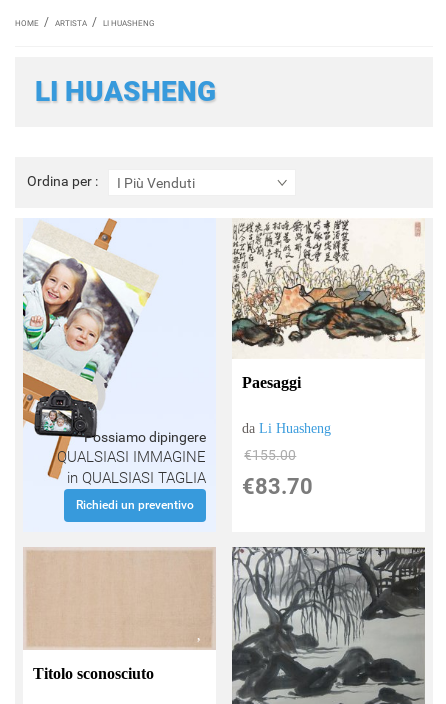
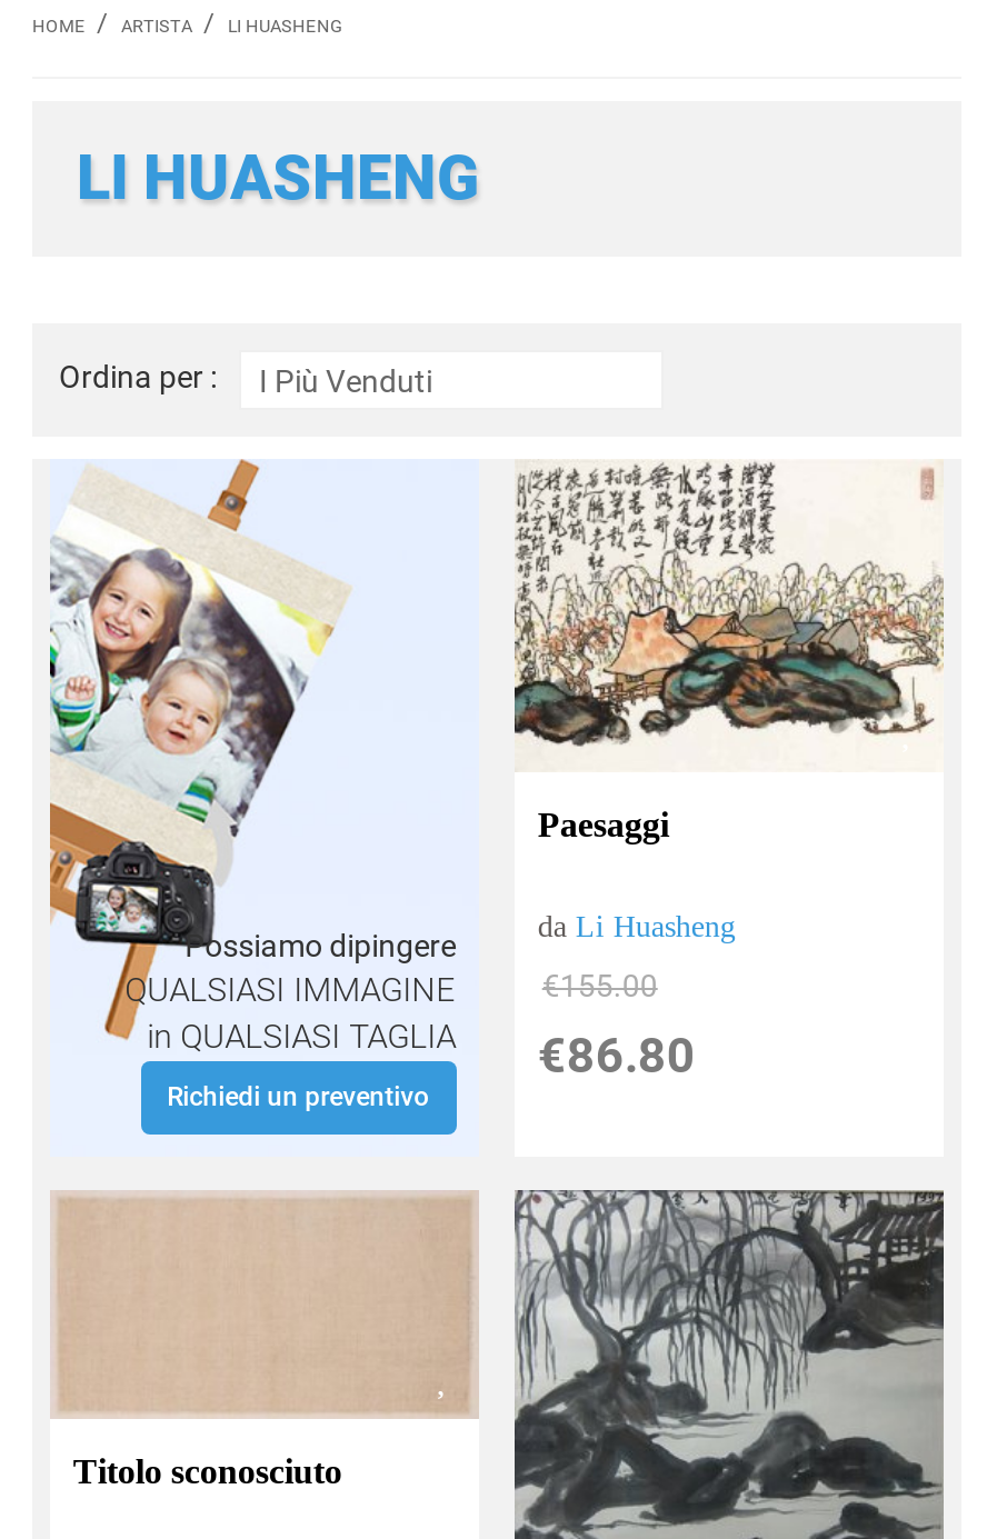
[242,474,313,499] €83.70 -> [538,1028,695,1083] €86.80

